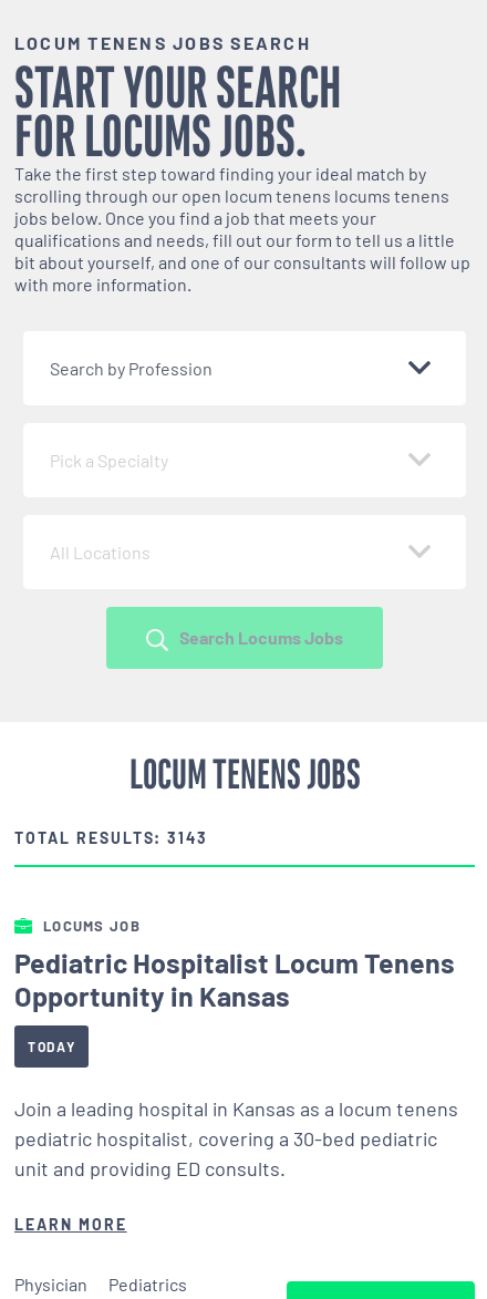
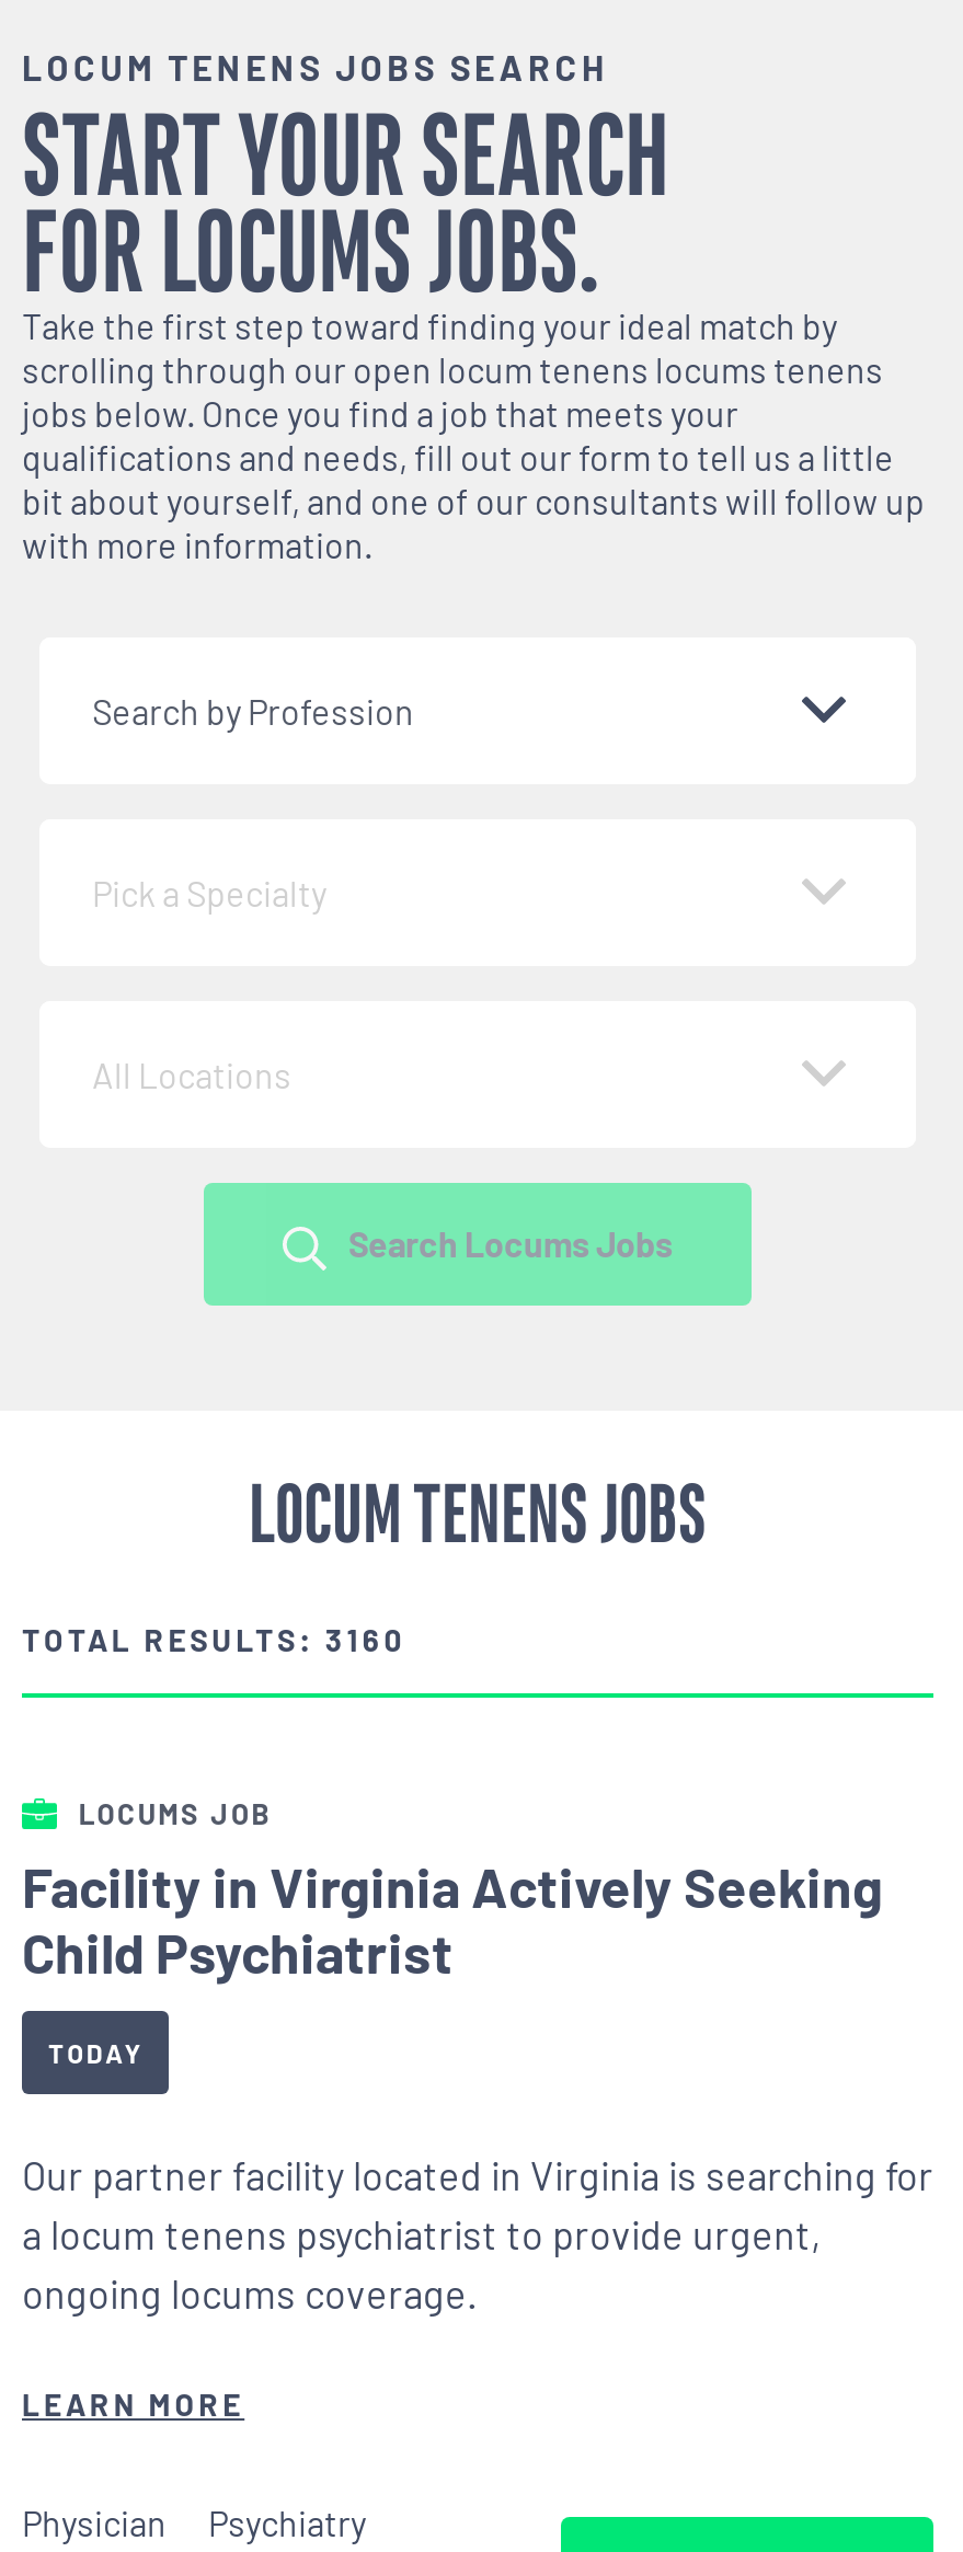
[14,828,208,847] TOTAL RESULTS: 3143 -> [22,1621,406,1658] TOTAL RESULTS: 3160
[14,946,455,1012] Pediatric Hospitalist Locum Tenens | Opportunity in Kansas -> [22,1853,883,1984] Facility in Virginia Actively Seeking | Child Psychiatrist
[14,1096,458,1180] Join a leading hospital in Kansas as a locum tenens | pediatric hospitalist, covering a 30-bed pediatric | unit and providing ED consults. -> [22,2151,933,2317] Our partner facility located in Virginia is searching for | a locum tenens psychiatrist to provide urgent, | ongoing locums coverage.
[108,1273,187,1294] Pediatrics -> [208,2501,366,2543] Psychiatry

